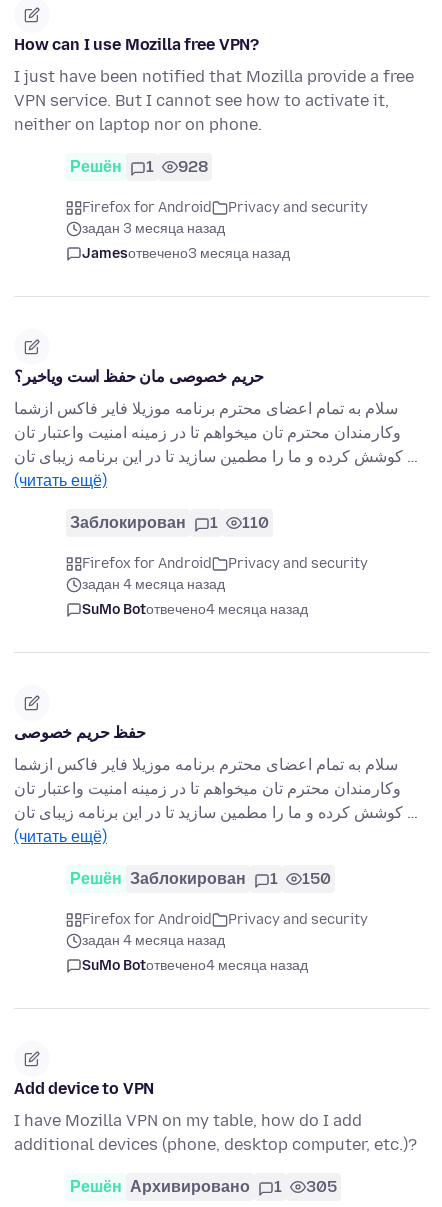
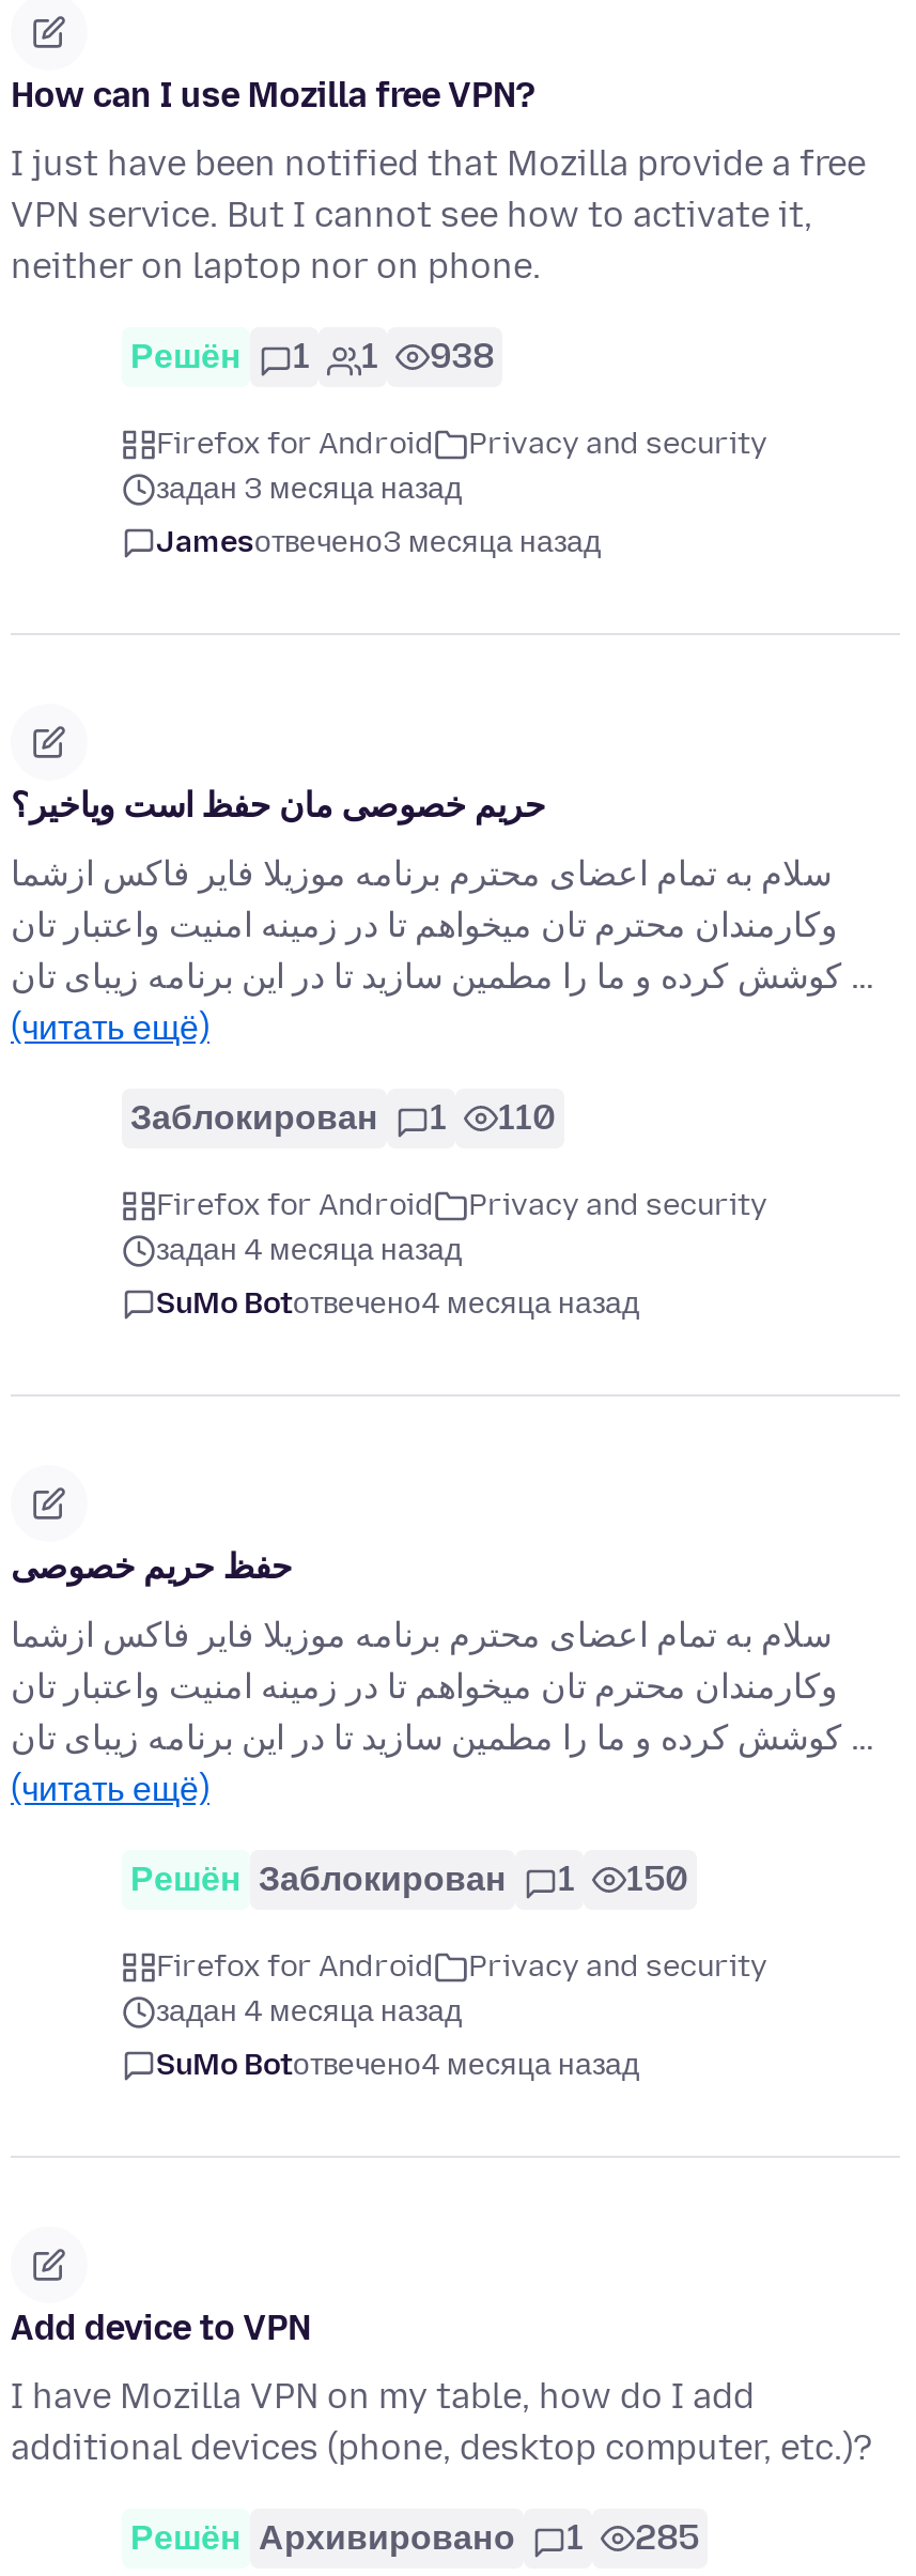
[178,157,208,176] 928 -> [361,337,494,377] 1 | 938
[70,1177,337,1196] Решён Архивировано 1 305 -> [130,2518,699,2559] Решён Архивировано 1 285

